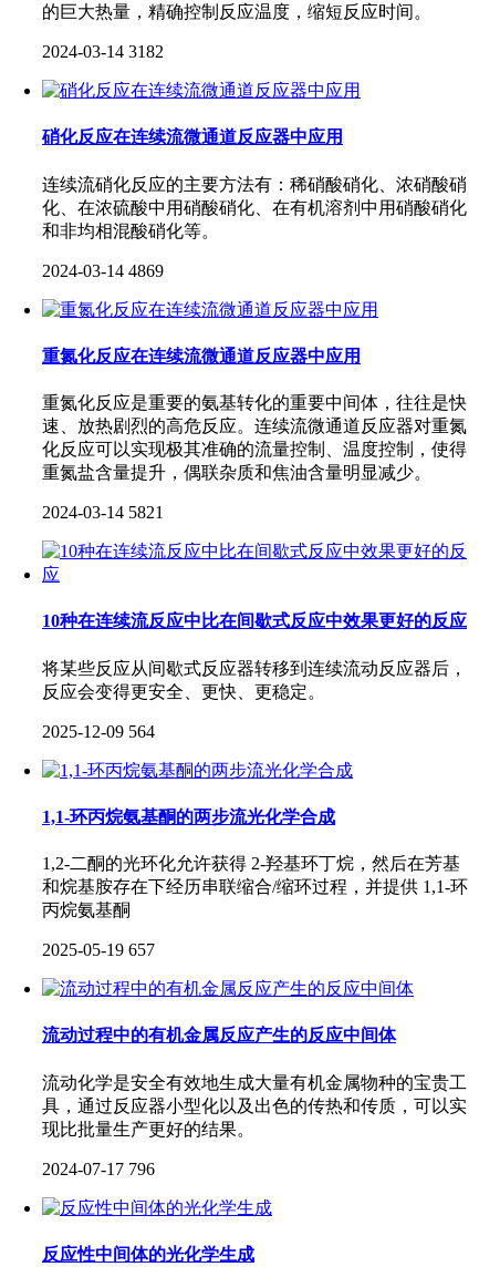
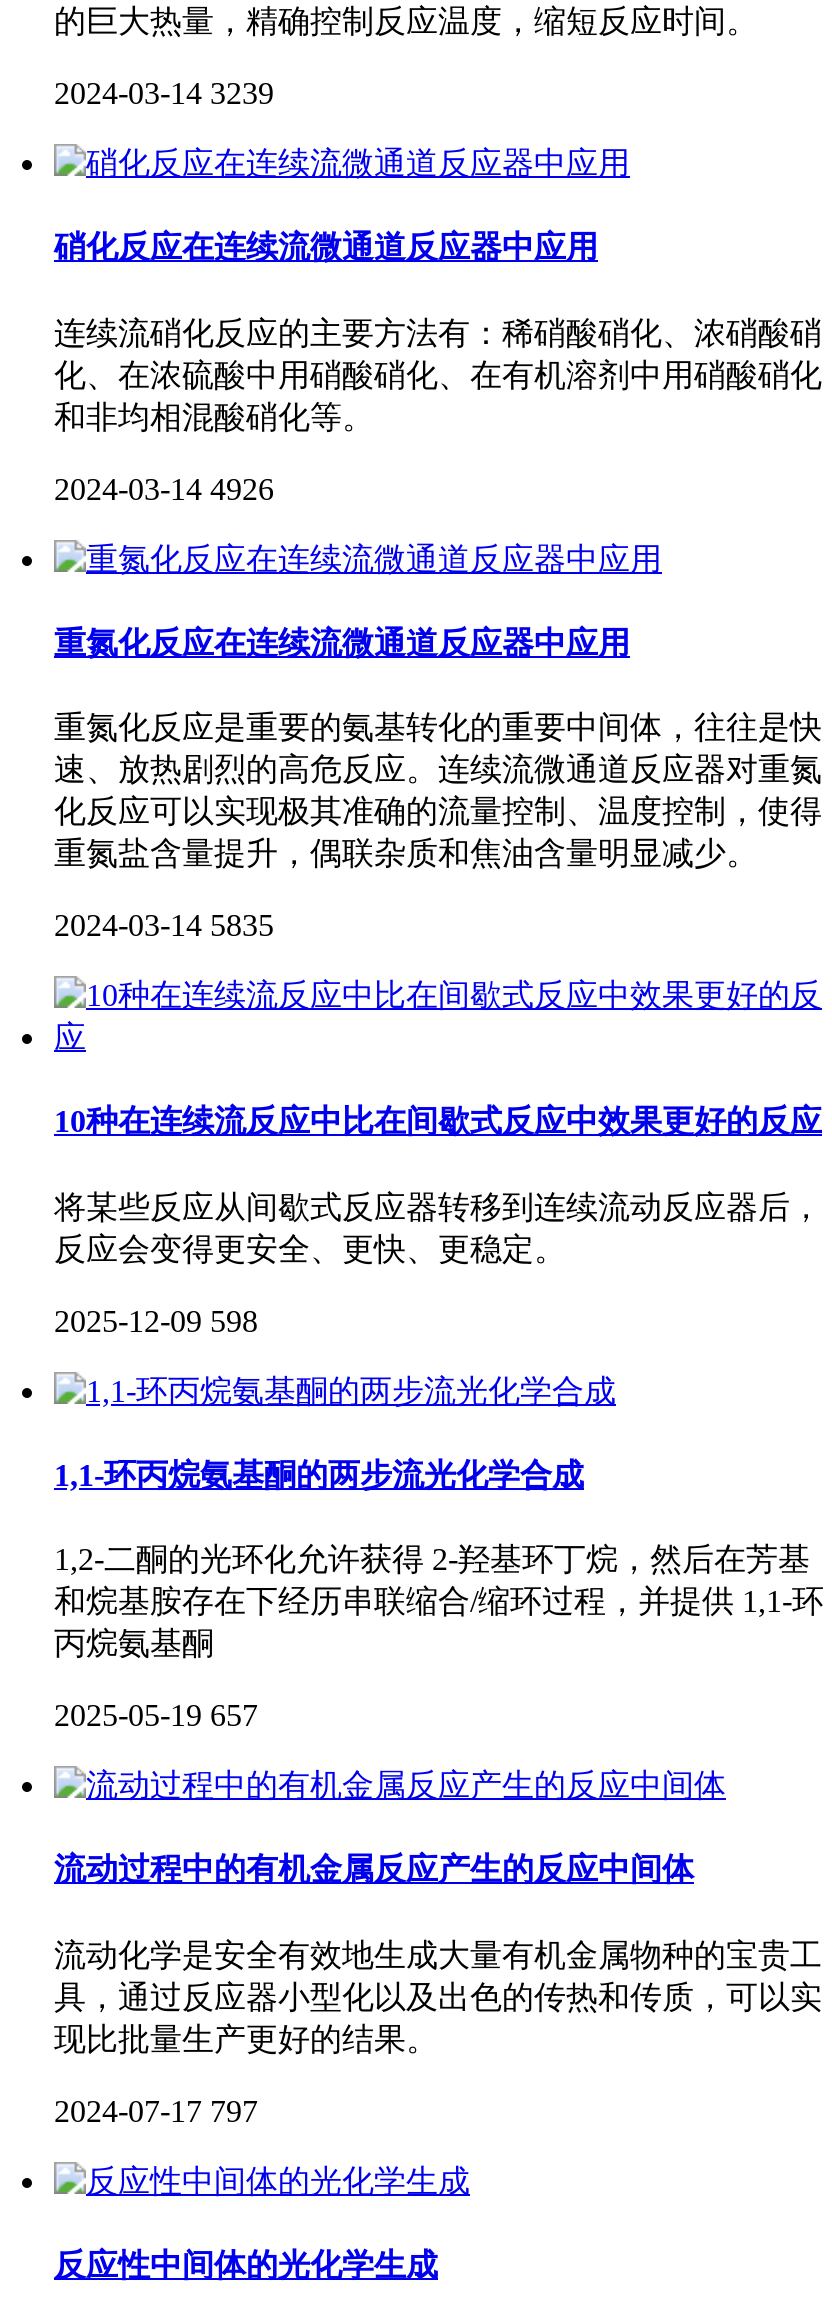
[42,42,164,61] 2024-03-14 3182 -> [54,76,274,110] 2024-03-14 3239
[42,261,164,280] 2024-03-14 4869 -> [54,471,274,505] 2024-03-14 4926
[42,503,164,522] 2024-03-14 5821 -> [54,908,274,942] 2024-03-14 5835
[42,722,155,741] 2025-12-09 564 -> [54,1303,258,1337] 2025-12-09 598
[42,1159,155,1178] 2024-07-17 796 -> [54,2093,258,2127] 2024-07-17 797

